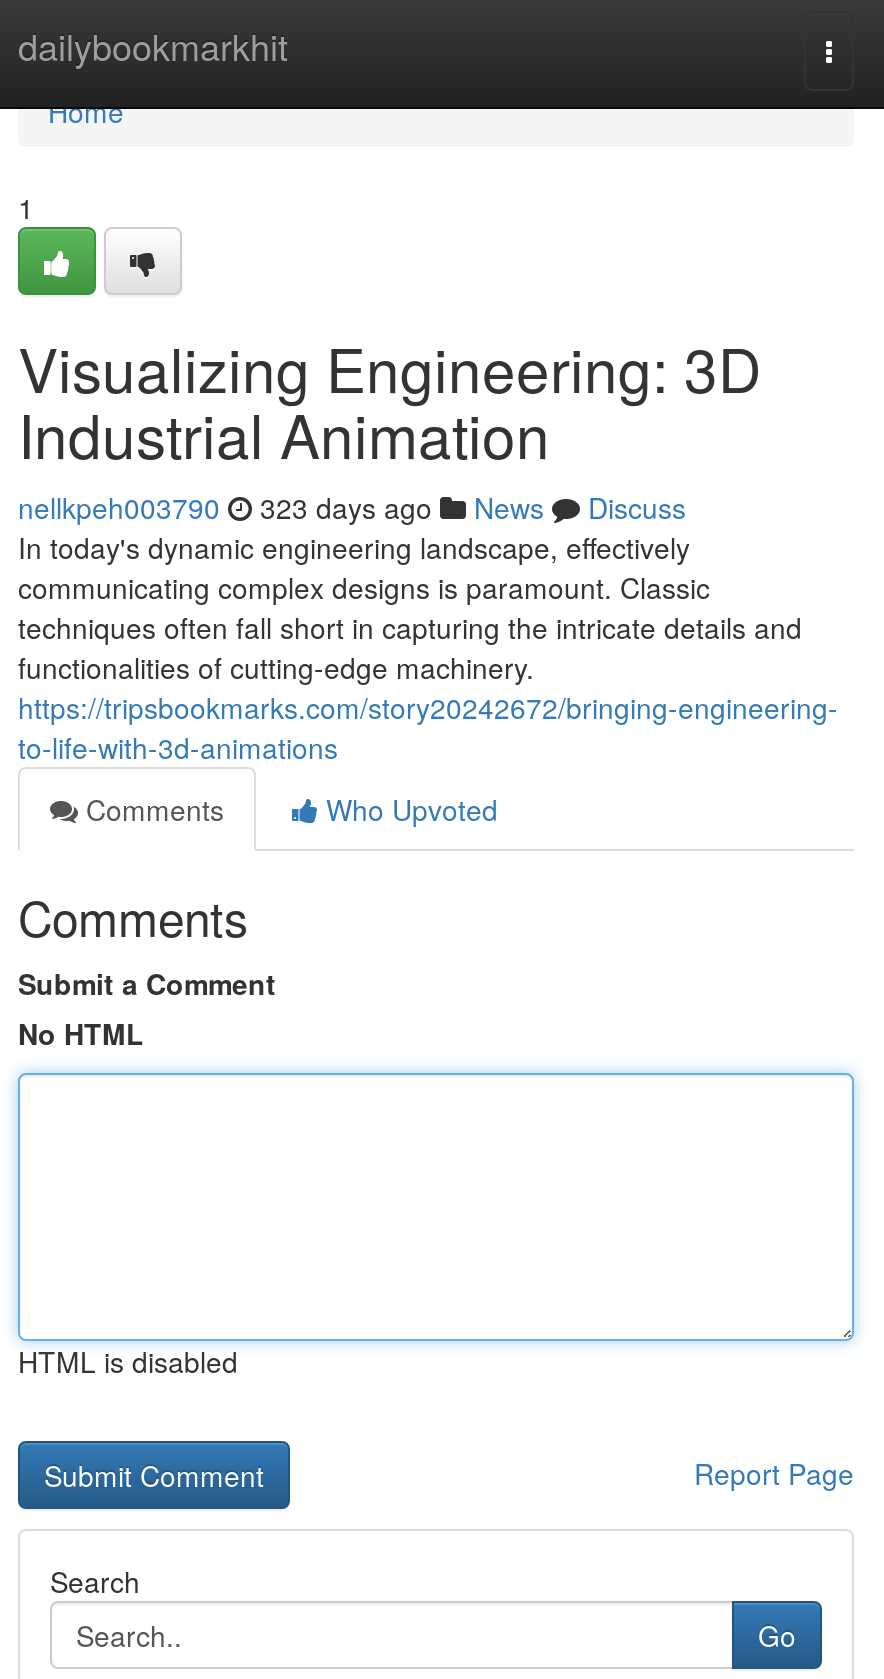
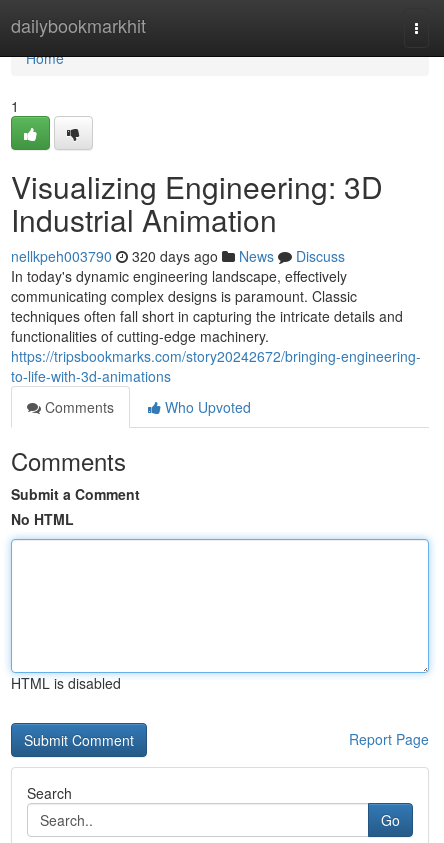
[18,487,686,527] nellkpeh003790 323 days ago News Discuss -> [11,246,345,266] nellkpeh003790 320 days ago News Discuss

